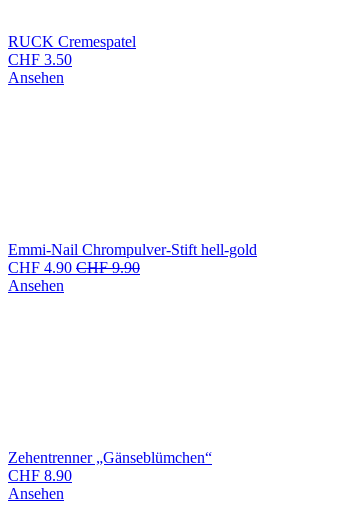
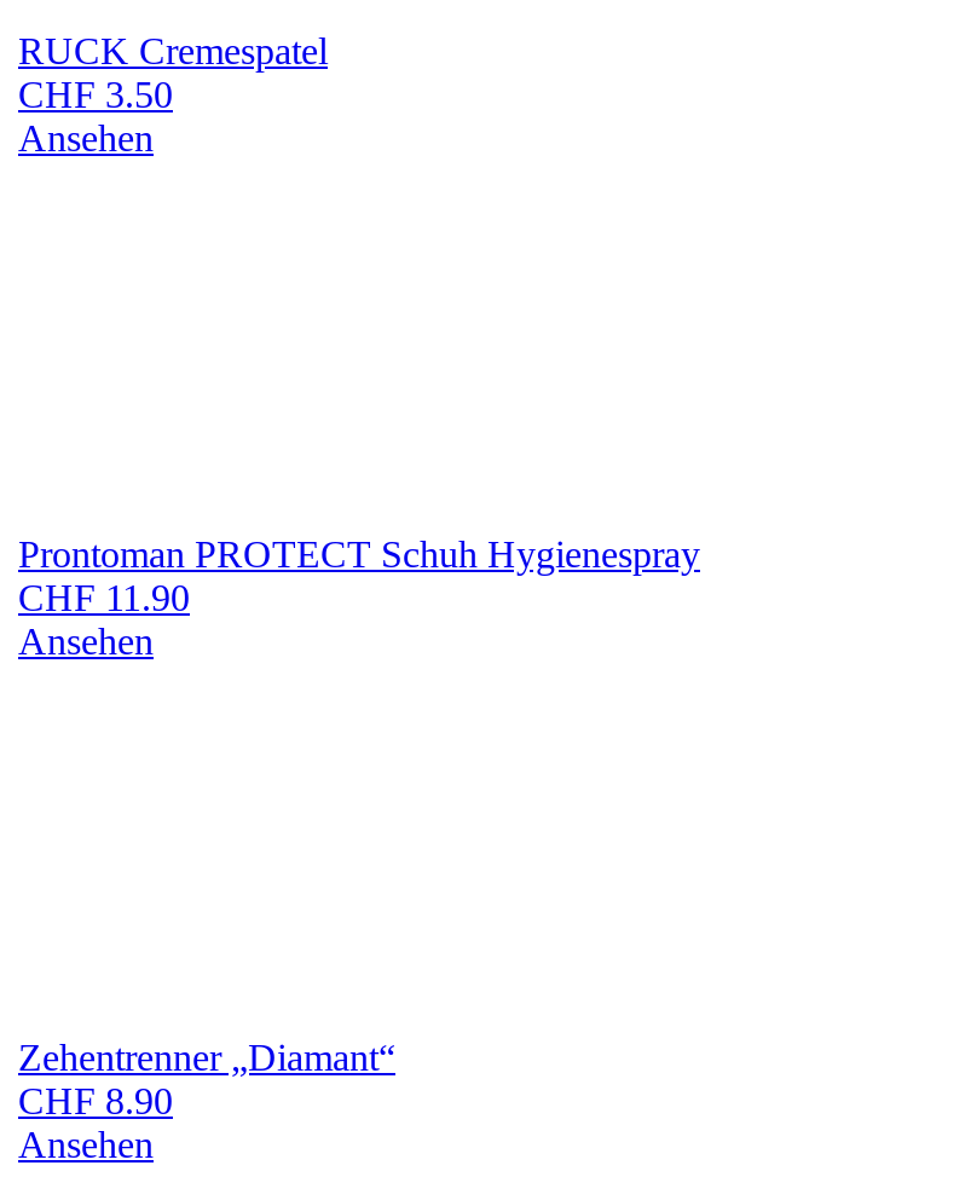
[8,241,257,276] Emmi-Nail Chrompulver-Stift hell-gold | CHF 4.90 CHF9.90 -> [18,534,700,619] Prontoman PROTECT Schuh Hygienespray | CHF 11.90
[8,449,212,466] Zehentrenner „Gänseblümchen“ -> [18,1037,395,1079] Zehentrenner „Diamant“

